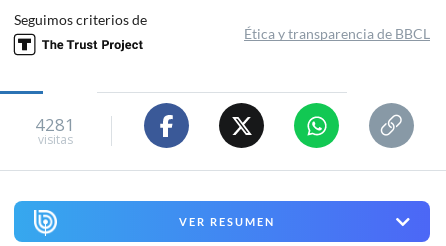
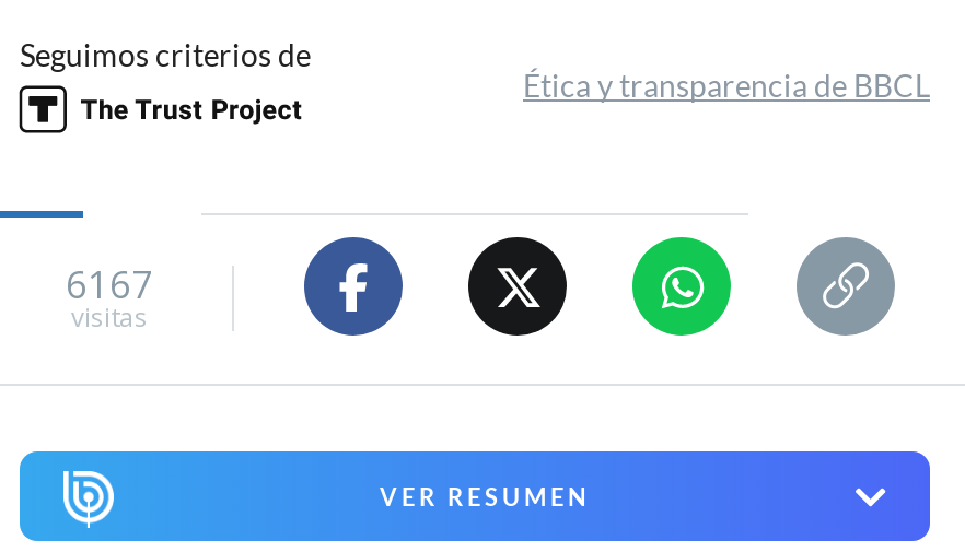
[35,113,75,136] 4281 -> [66,259,153,309] 6167

